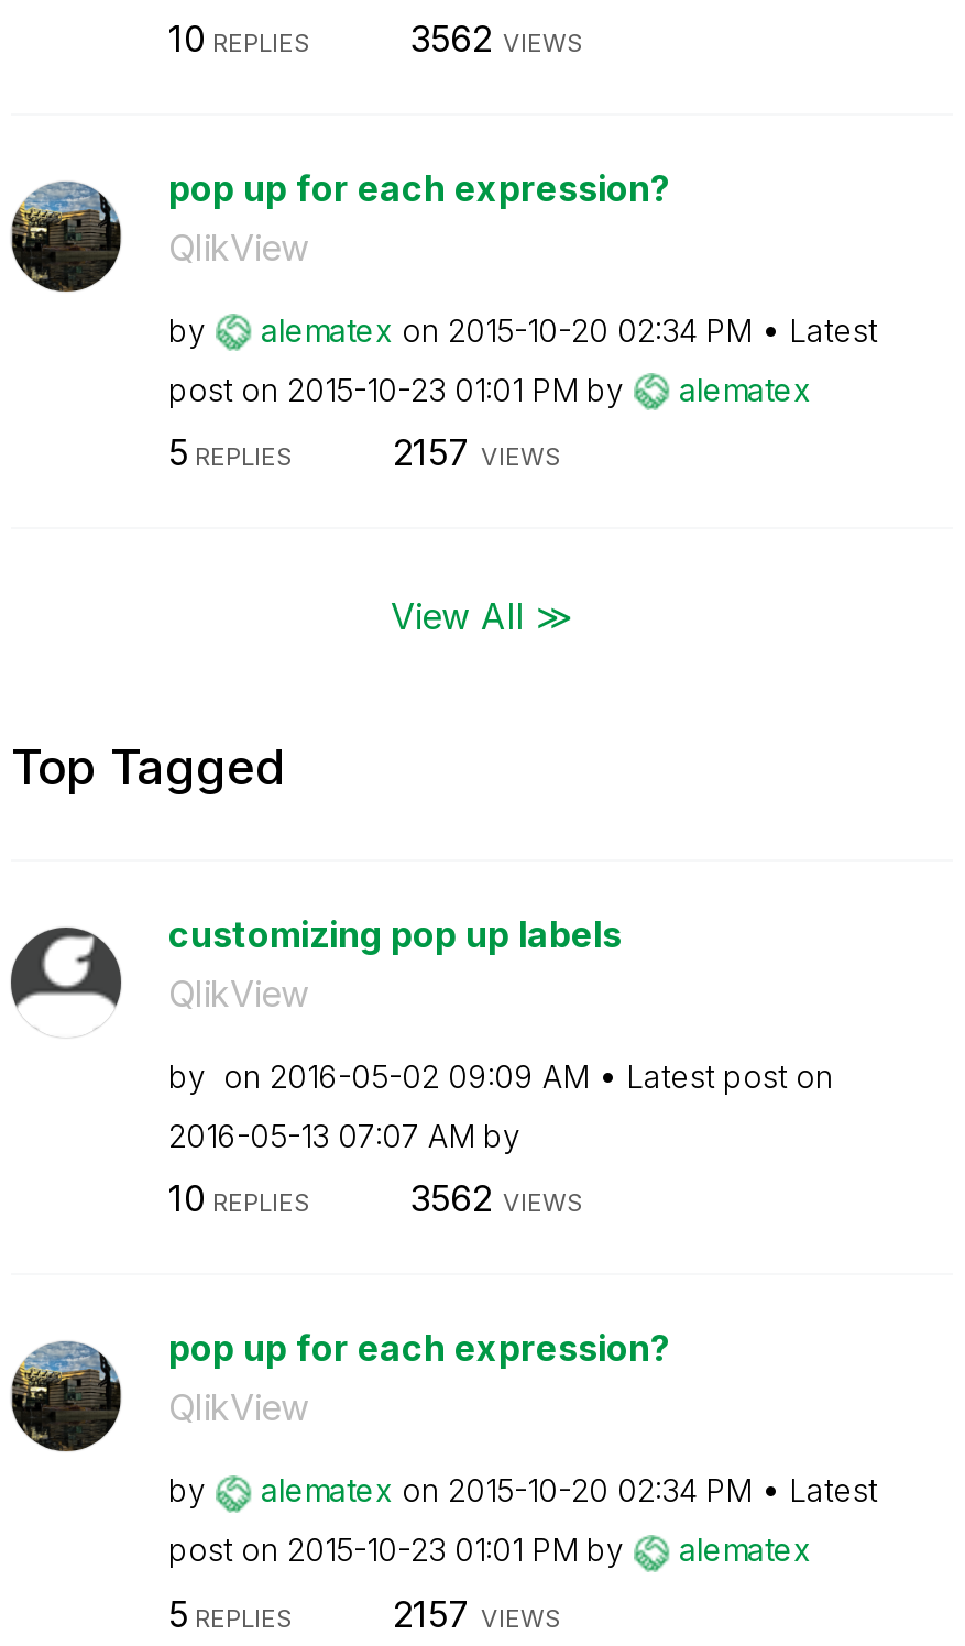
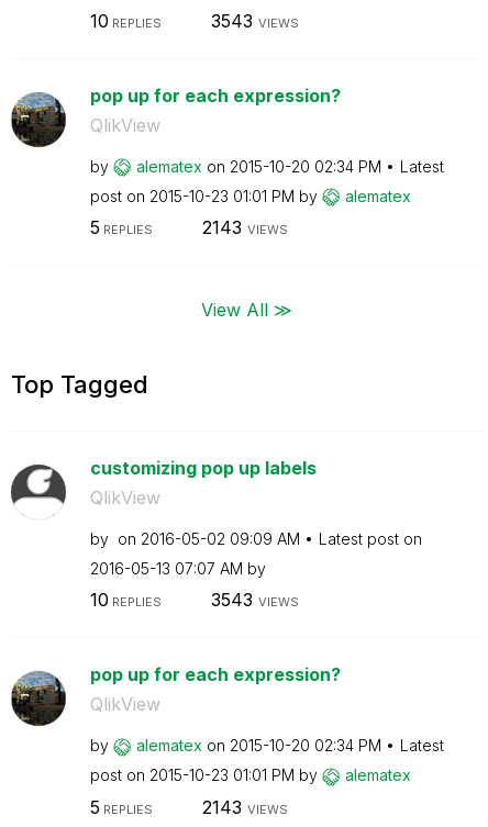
[410,15,584,59] 3562 VIEWS -> [210,9,298,31] 3543 VIEWS
[393,430,562,474] 2157 VIEWS -> [202,216,287,238] 2143 VIEWS
[410,1176,584,1220] 3562 VIEWS -> [210,589,298,611] 3543 VIEWS
[393,1591,562,1635] 2157 VIEWS -> [202,796,287,818] 2143 VIEWS

